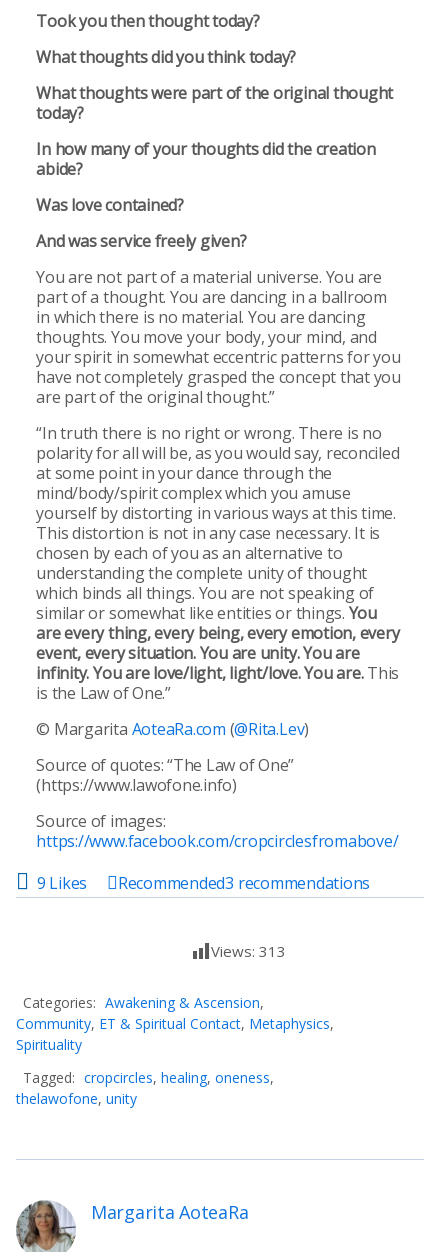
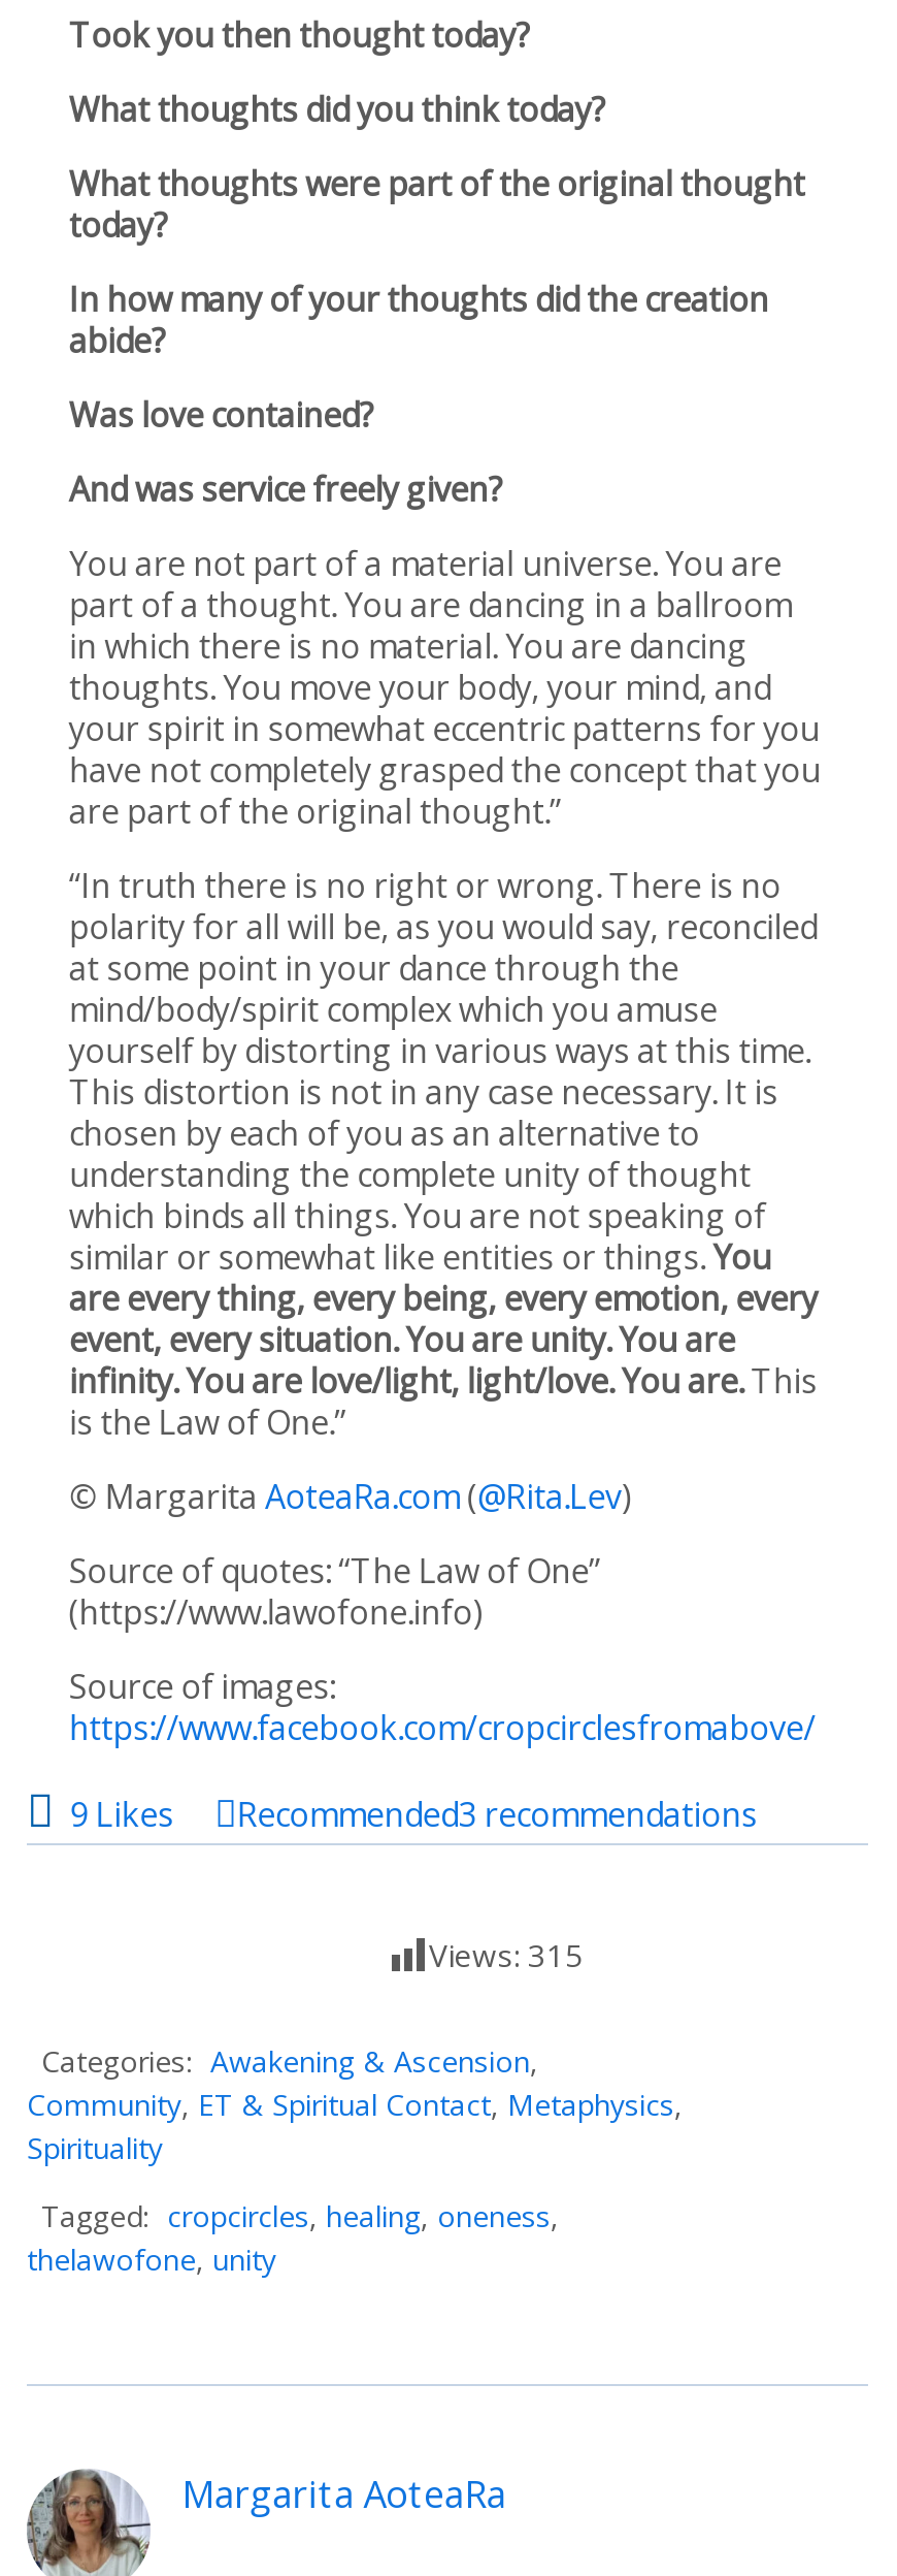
[211,941,286,961] Views: 313 -> [429,1934,584,1975] Views: 315

